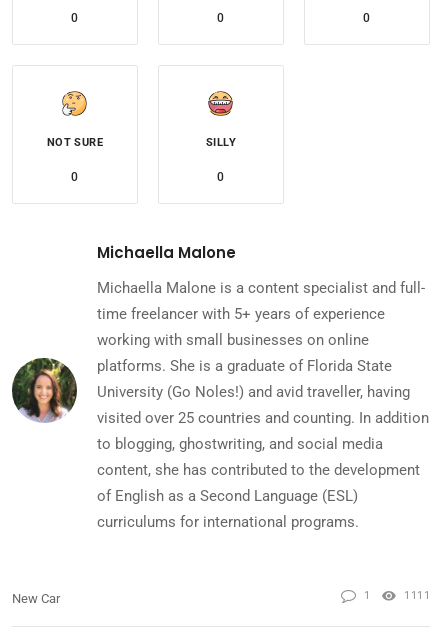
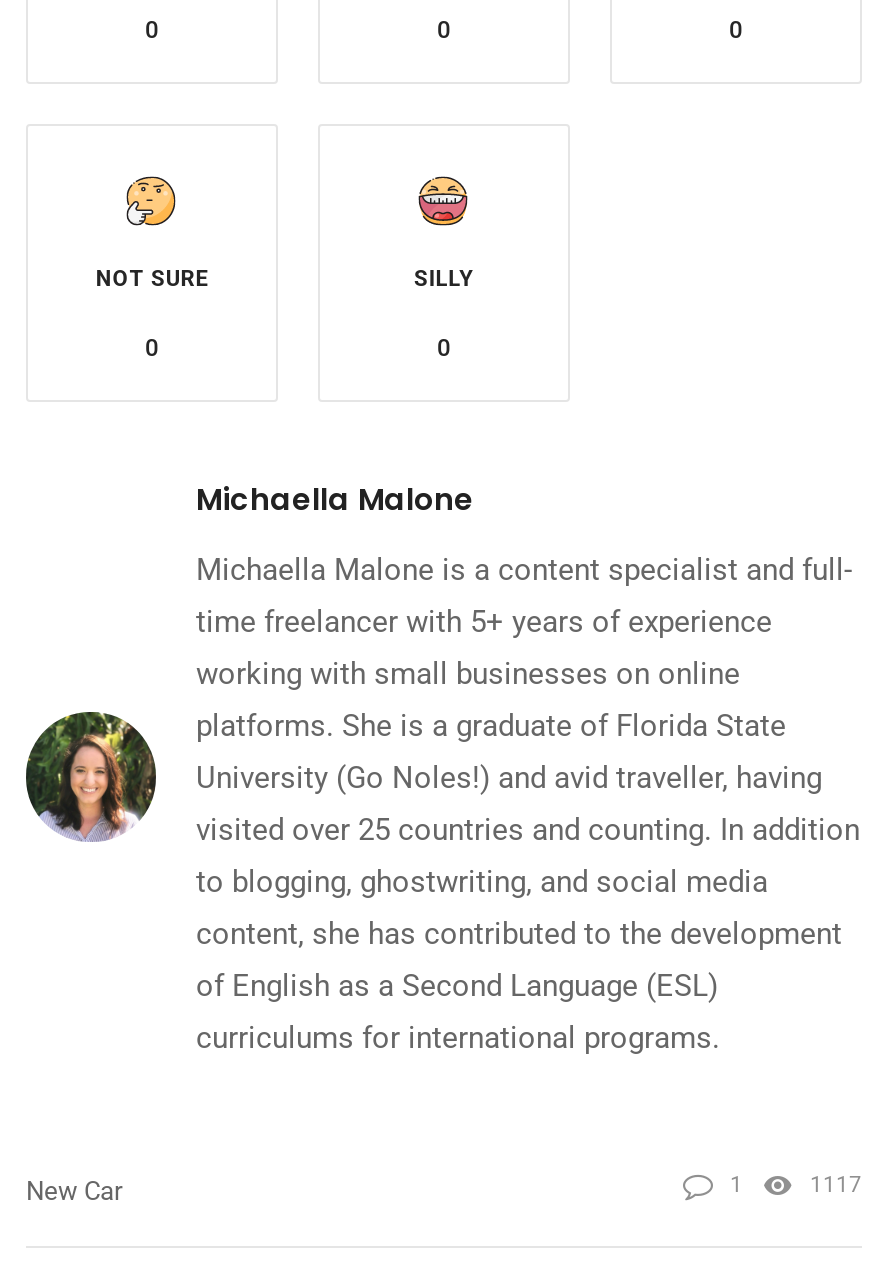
[404,589,430,602] 1111 -> [810,1172,862,1198] 1117

